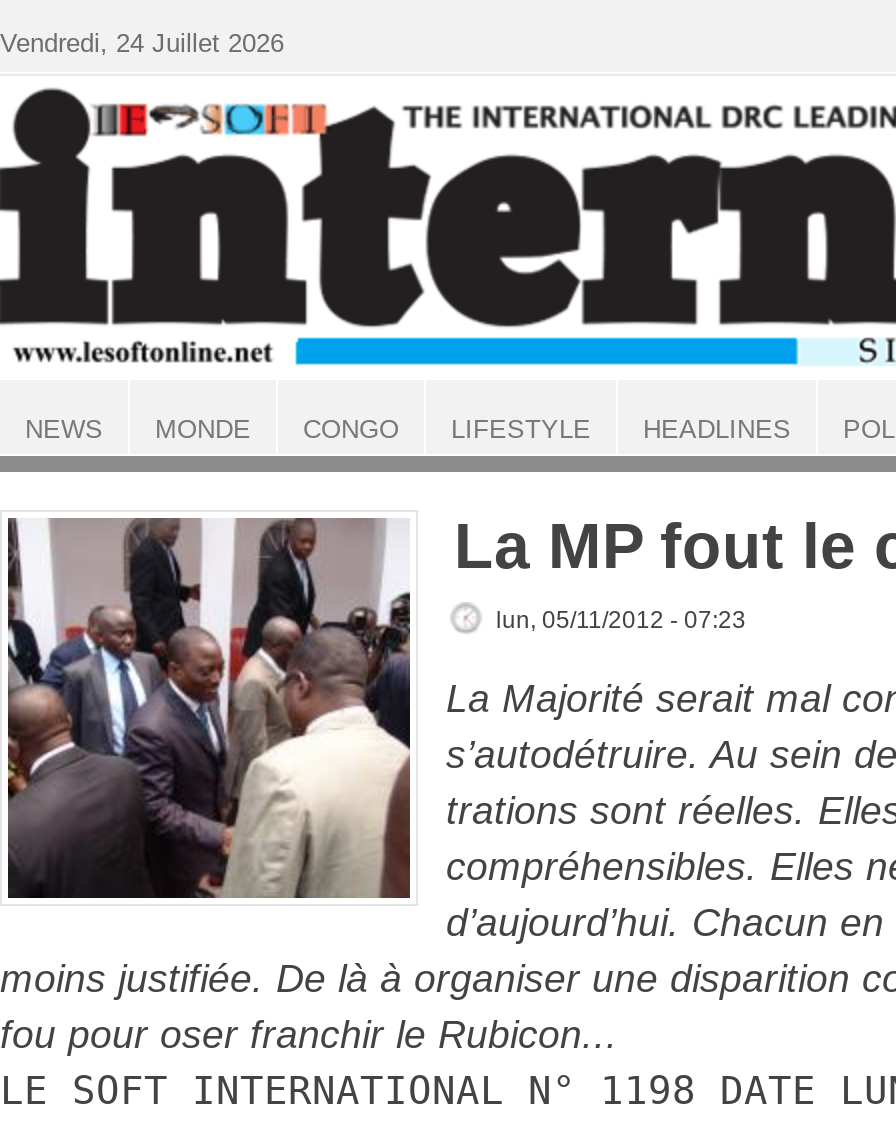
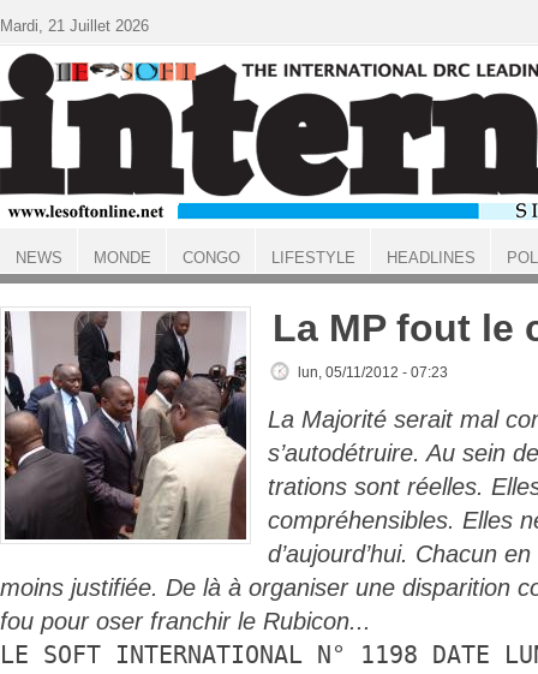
[0,28,284,58] Vendredi, 24 Juillet 2026 -> [0,17,149,35] Mardi, 21 Juillet 2026

